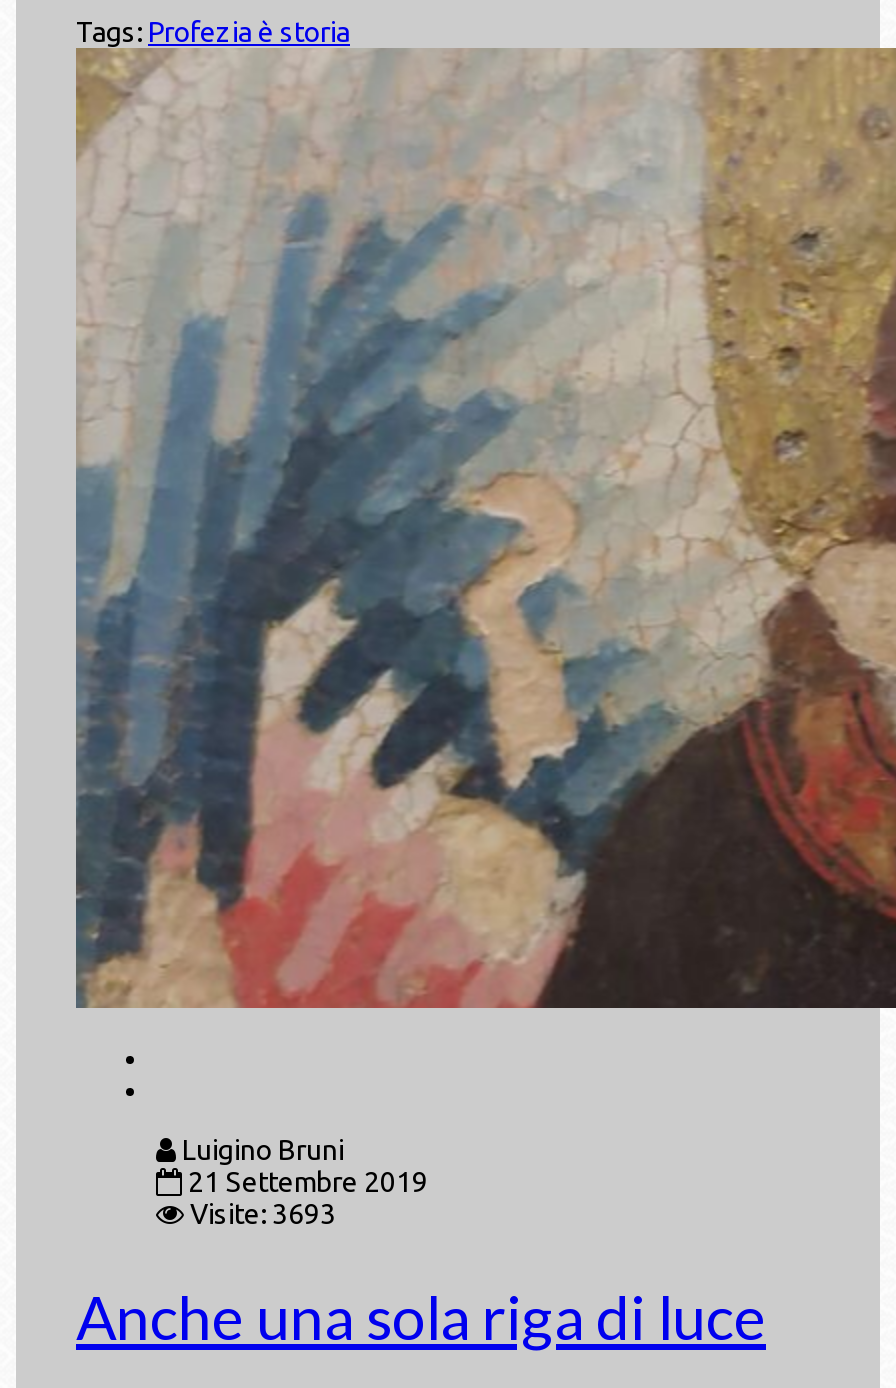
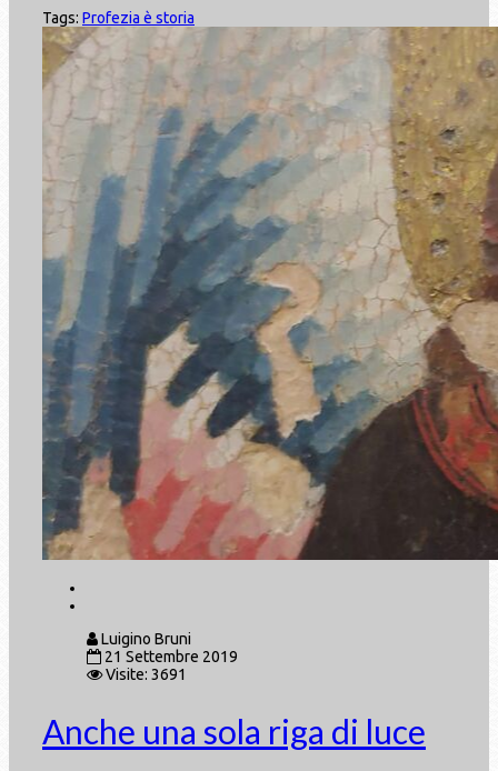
[190,1198,336,1230] Visite: 3693 -> [106,666,187,683] Visite: 3691

